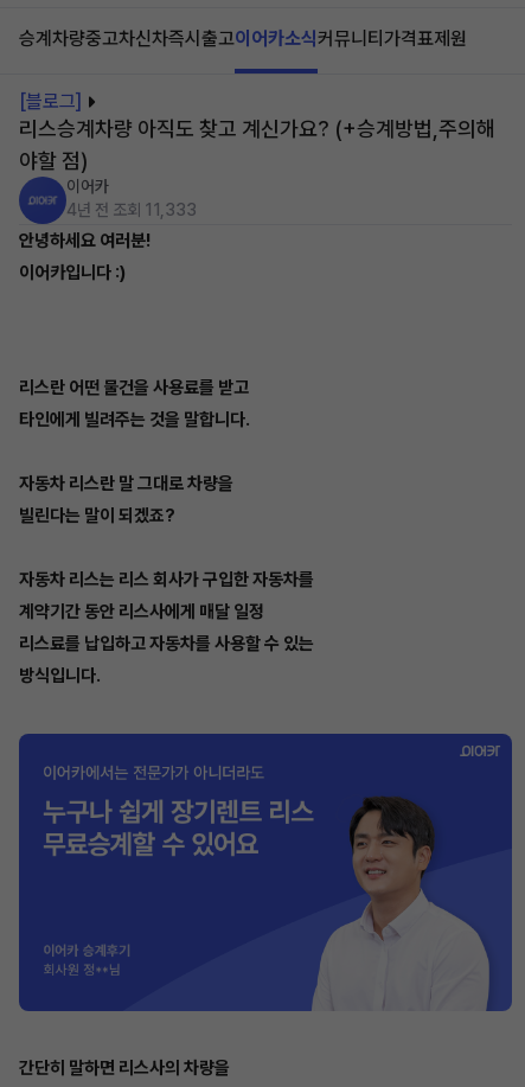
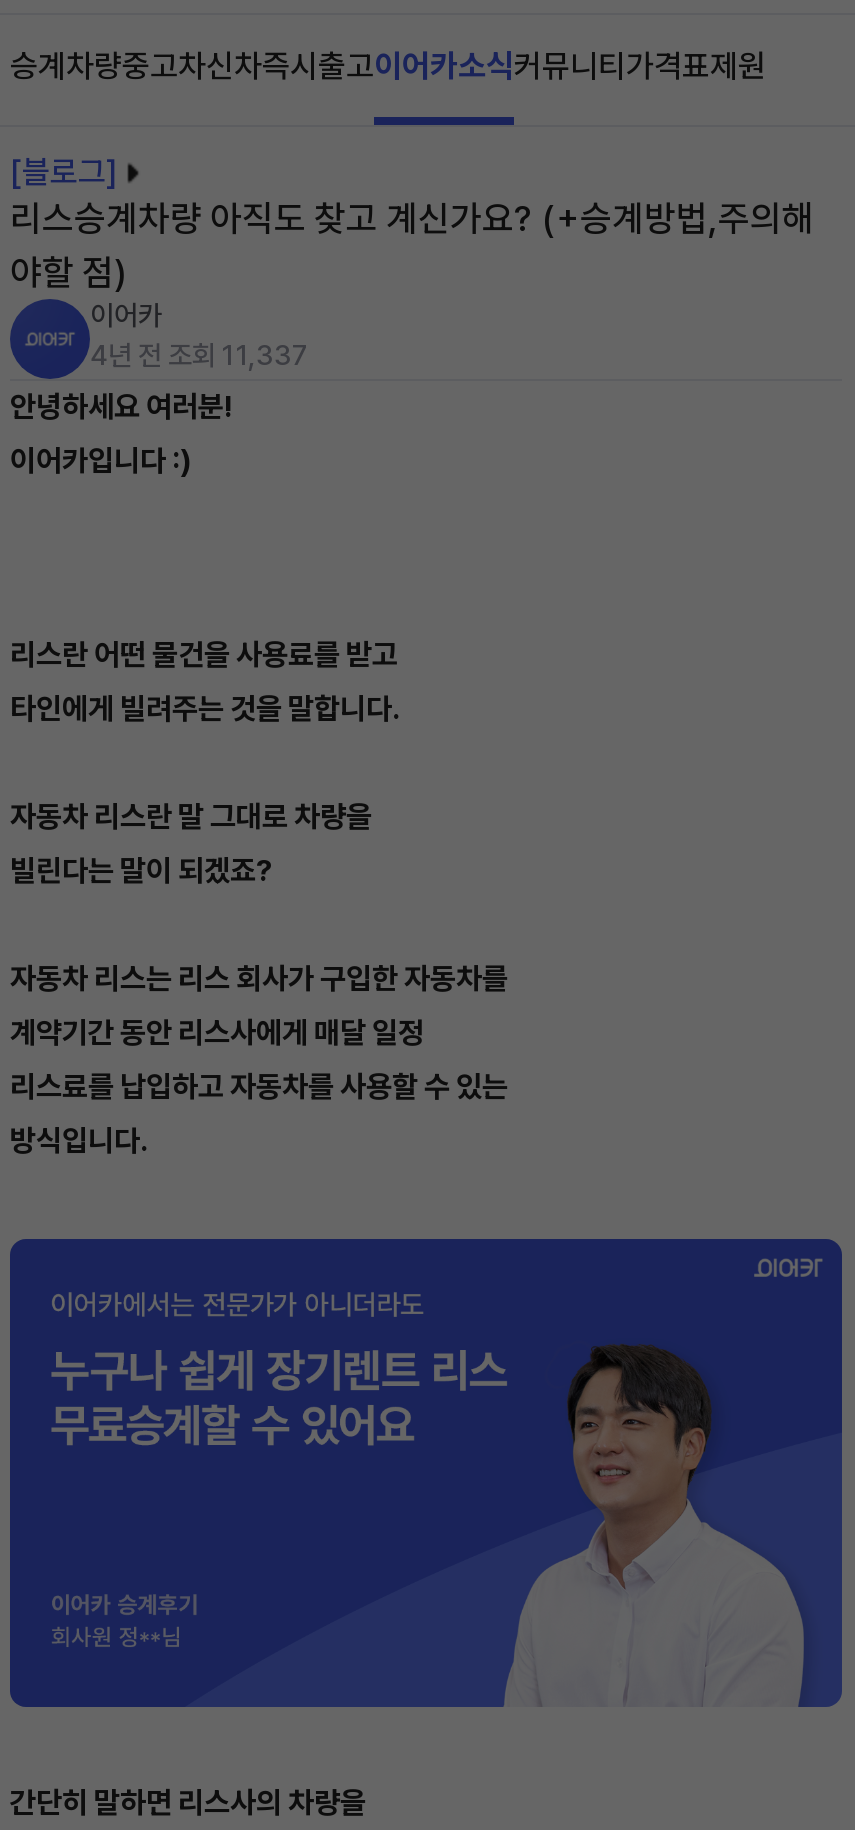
[66,200,197,219] 4년 전 조회 11,333 -> [90,339,310,371] 4년 전 조회 11,337

